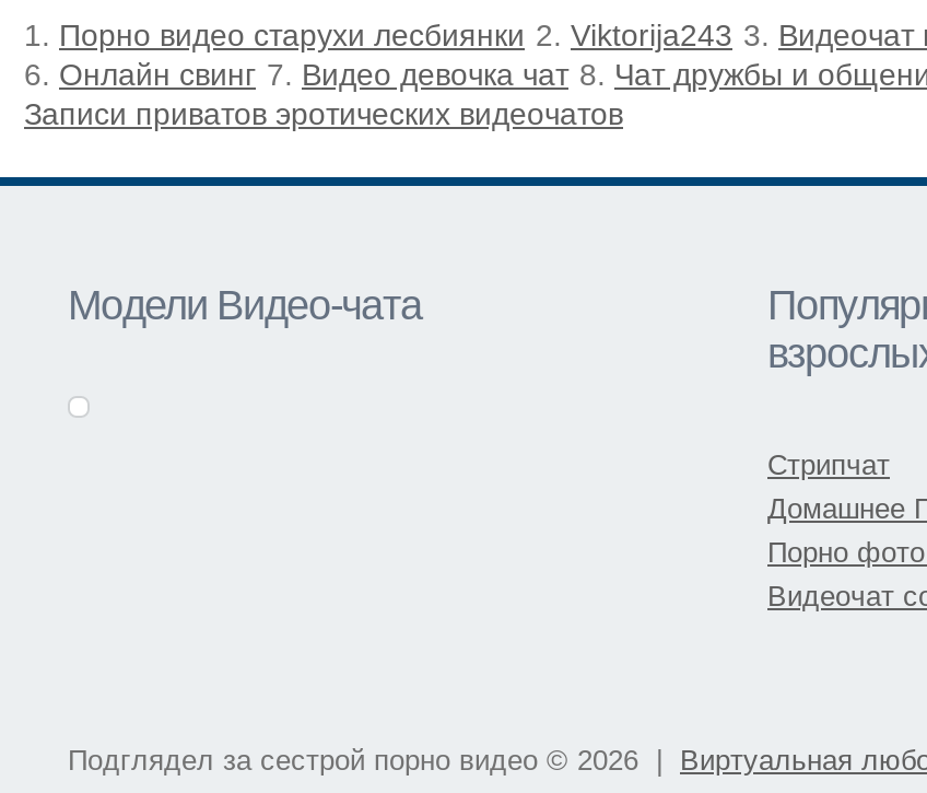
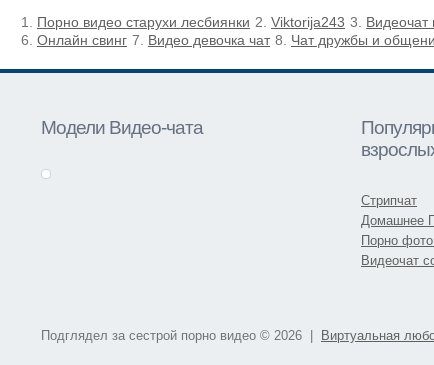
[24,96,623,131] Записи приватов эротических видеочатов -> none

